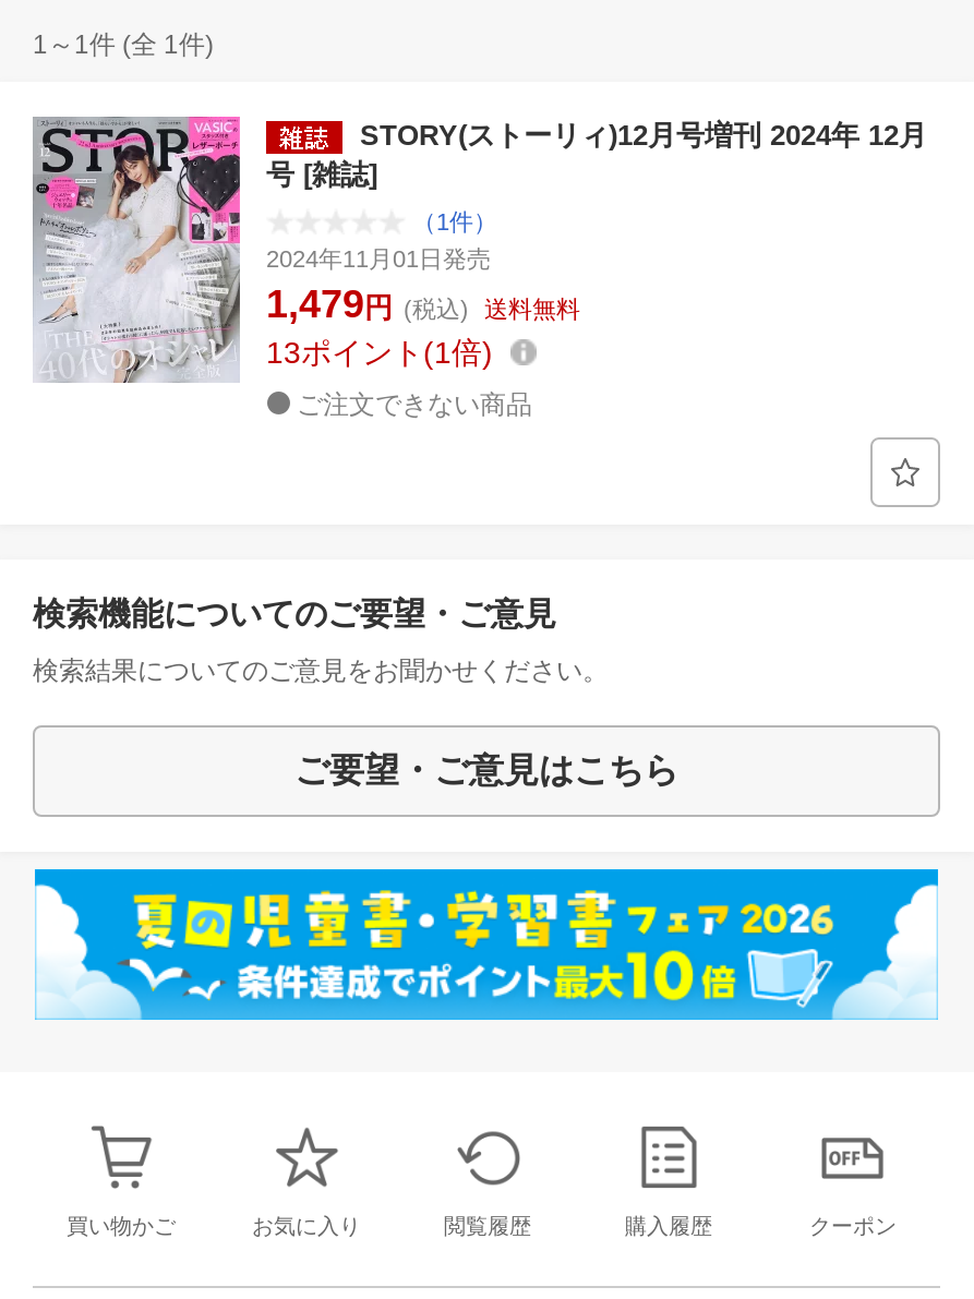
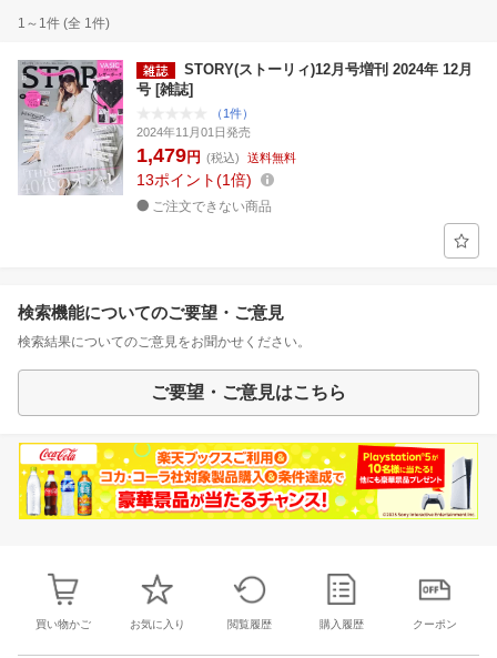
[33,867,940,1022] [image] -> [18,442,479,520] [image]

